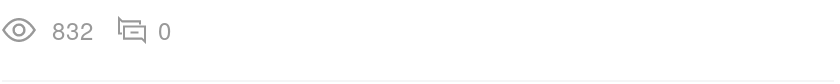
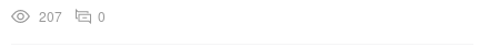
[52,12,172,46] 832 0 -> [39,7,106,25] 207 0

